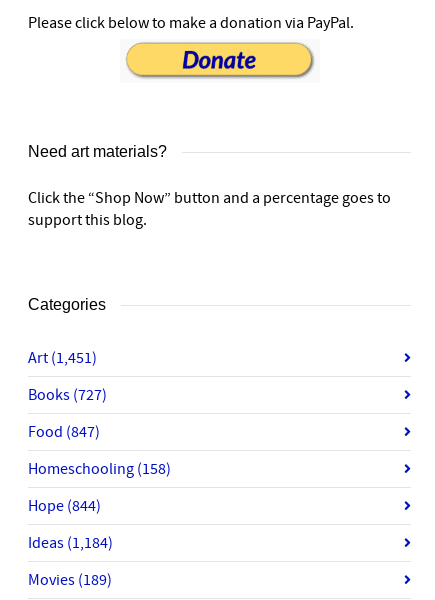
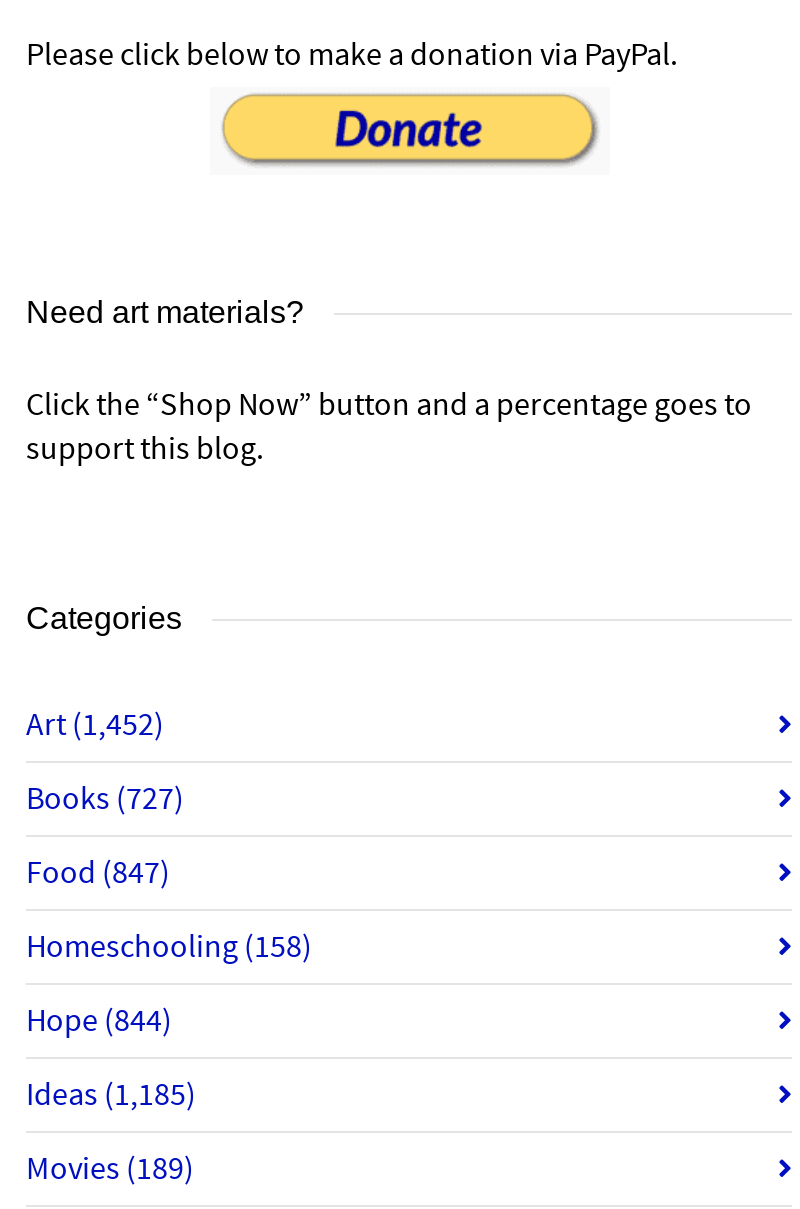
[28,348,97,368] Art (1,451) -> [26,704,164,744] Art (1,452)
[28,533,113,553] Ideas (1,184) -> [26,1074,196,1114] Ideas (1,185)

